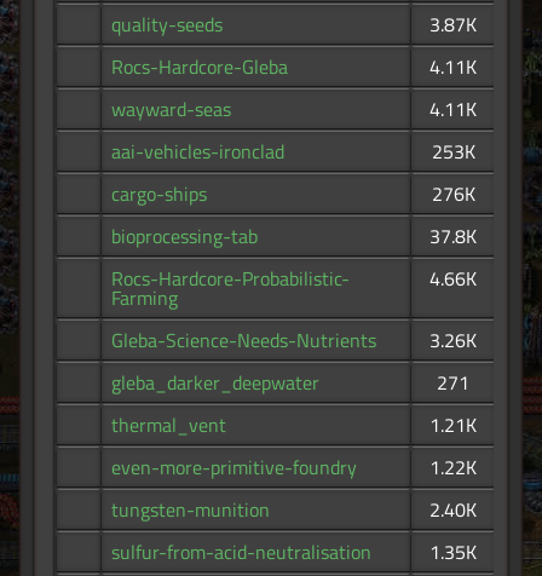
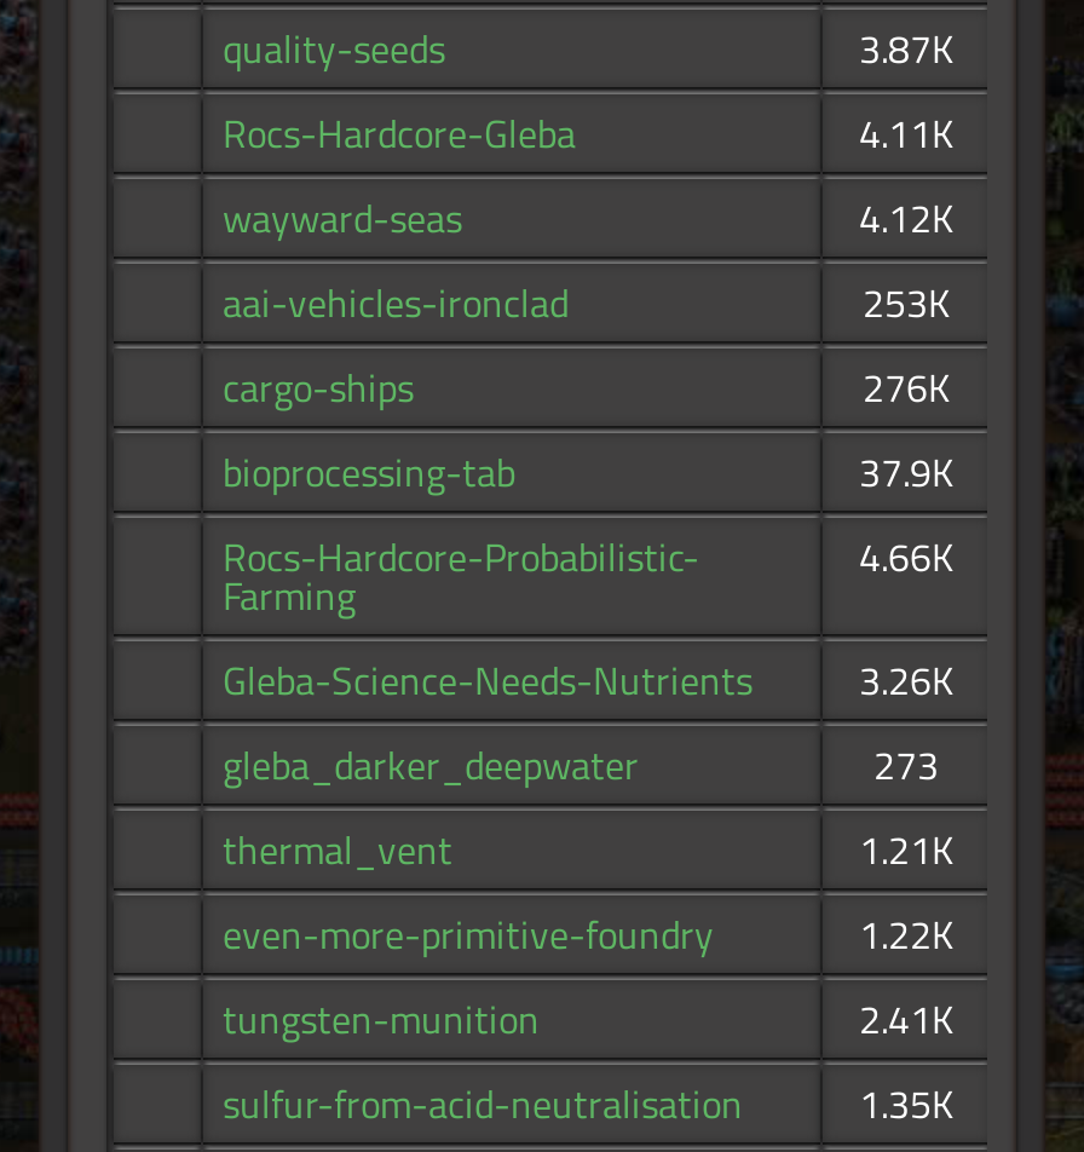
[429,95,477,124] 4.11K -> [859,190,953,248] 4.12K
[429,222,477,251] 37.8K -> [859,444,953,502] 37.9K
[437,368,469,397] 271 -> [873,737,939,795] 273
[429,495,477,524] 2.40K -> [859,991,953,1049] 2.41K

